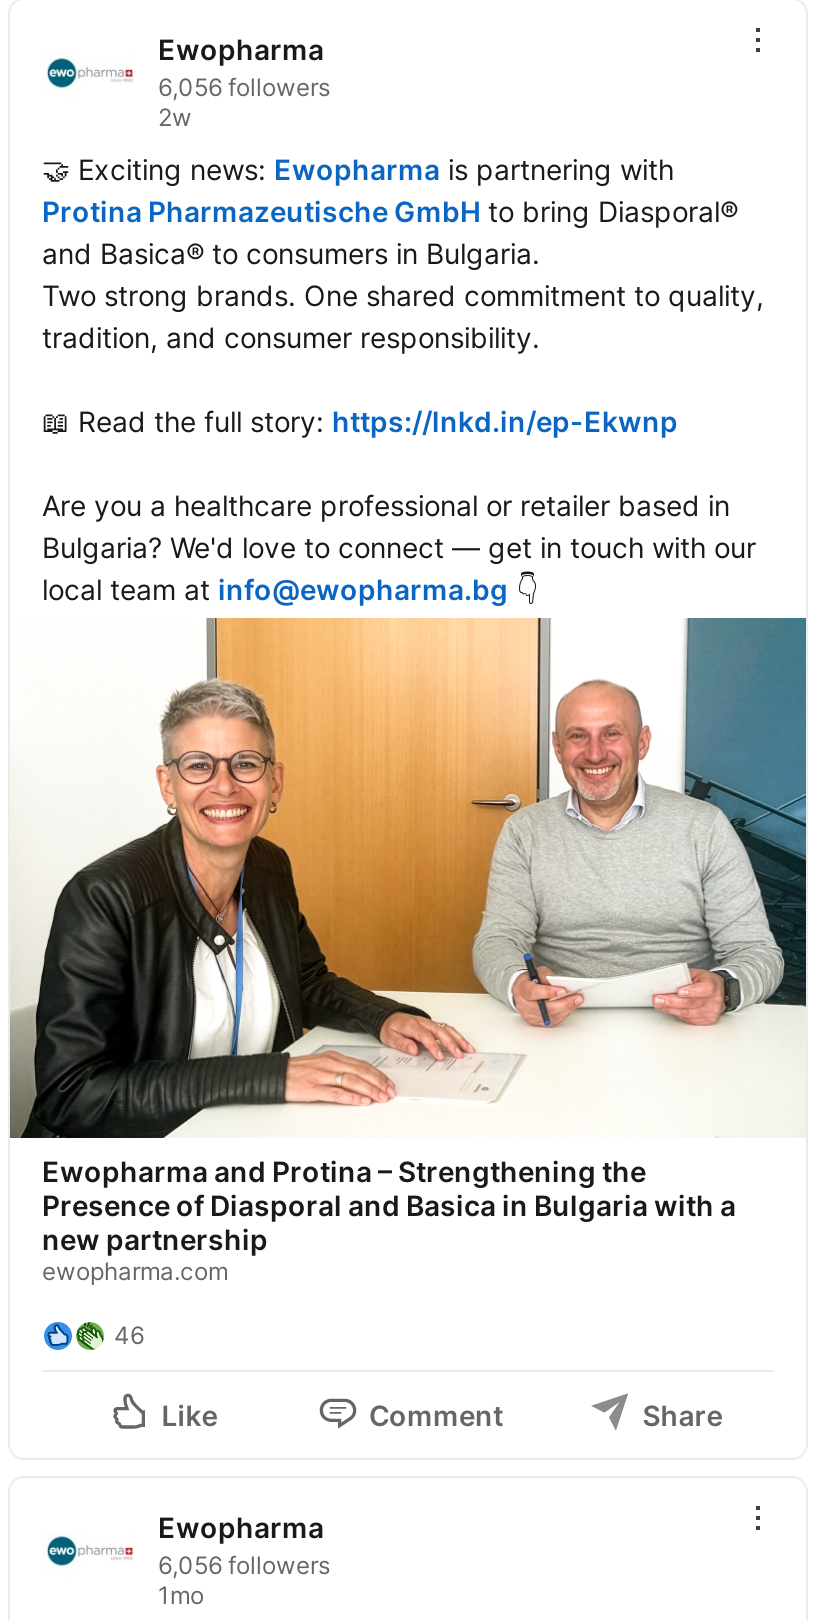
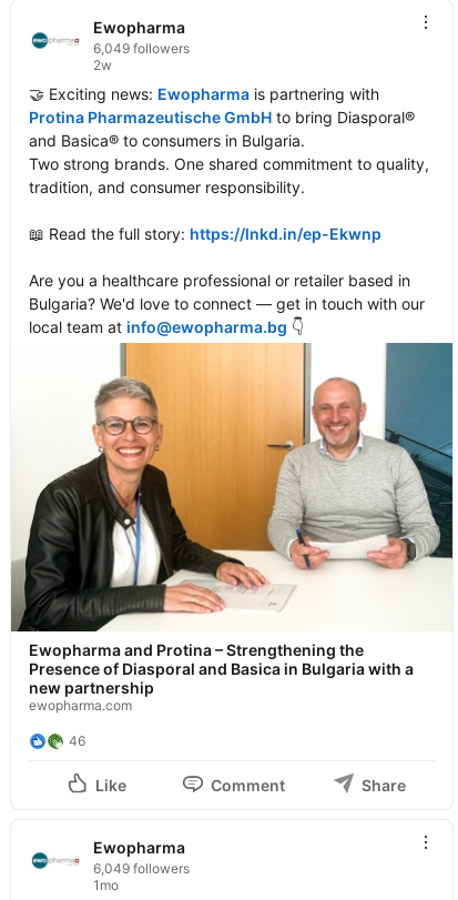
[158,72,330,102] 6,056 followers -> [93,40,190,56] 6,049 followers
[158,1550,330,1580] 6,056 followers -> [93,860,190,877] 6,049 followers

